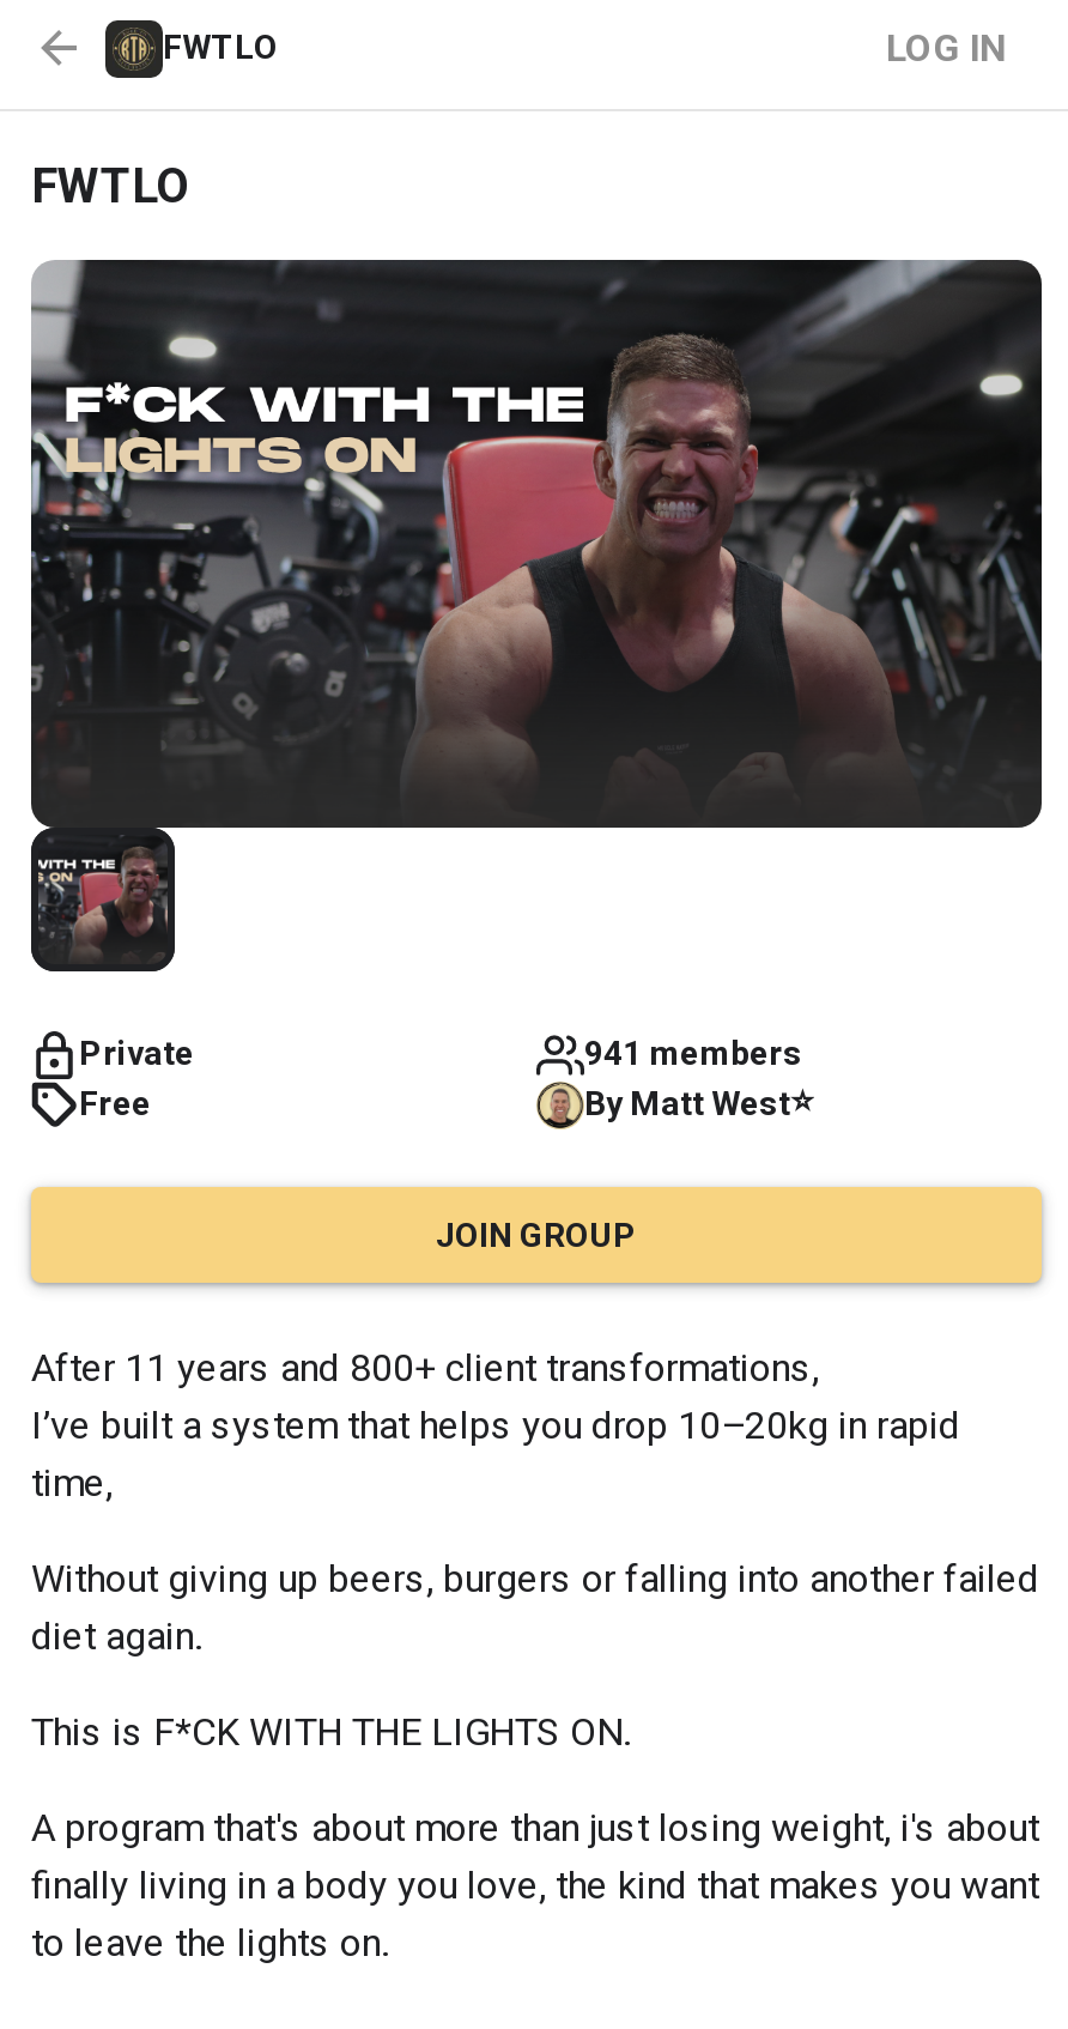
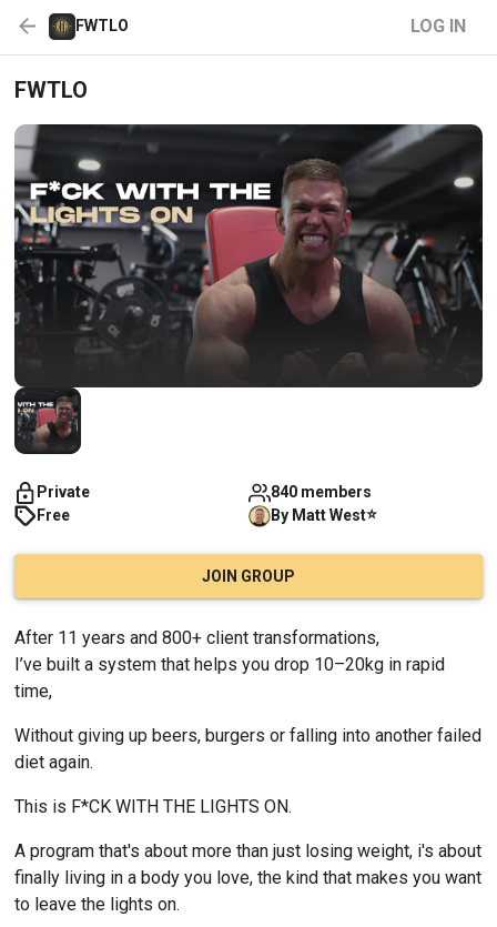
[584,1035,802,1073] 941 members -> [271,483,372,501] 840 members

